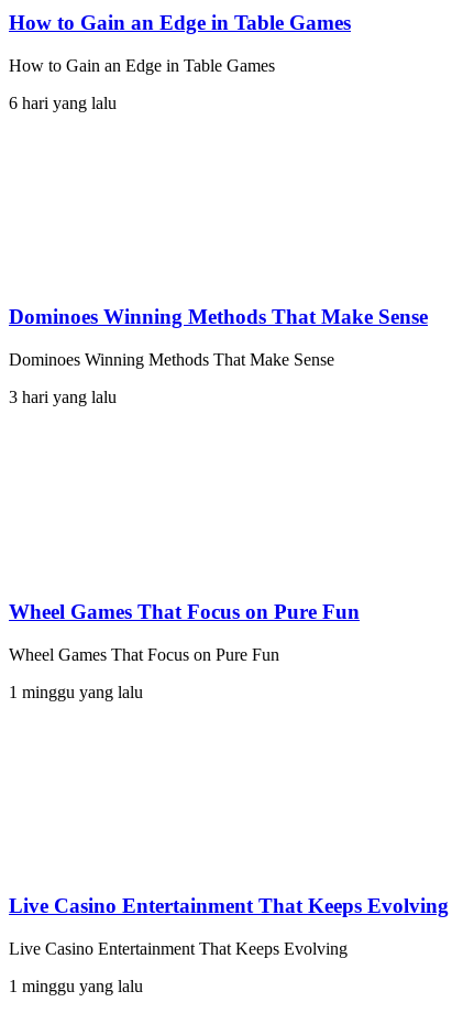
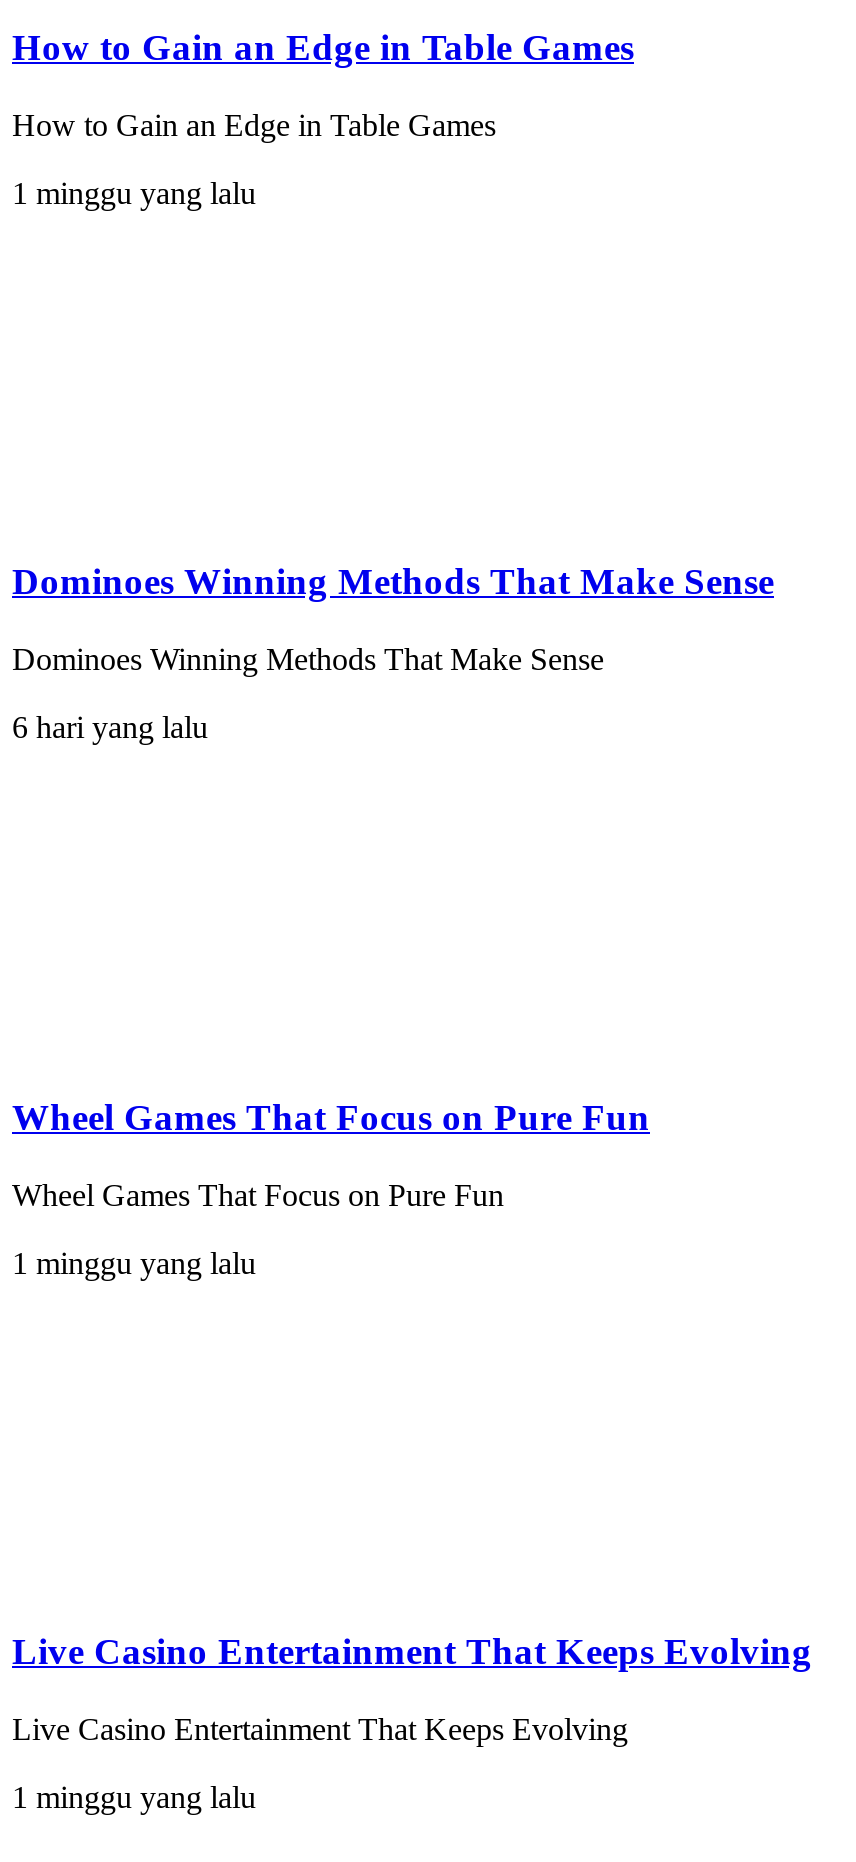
none -> [12,176,256,210] 1 minggu yang lalu
moved [9,93,117,112] -> [12,710,208,744]: 6 hari yang lalu
[9,388,117,407] 3 hari yang lalu -> none

